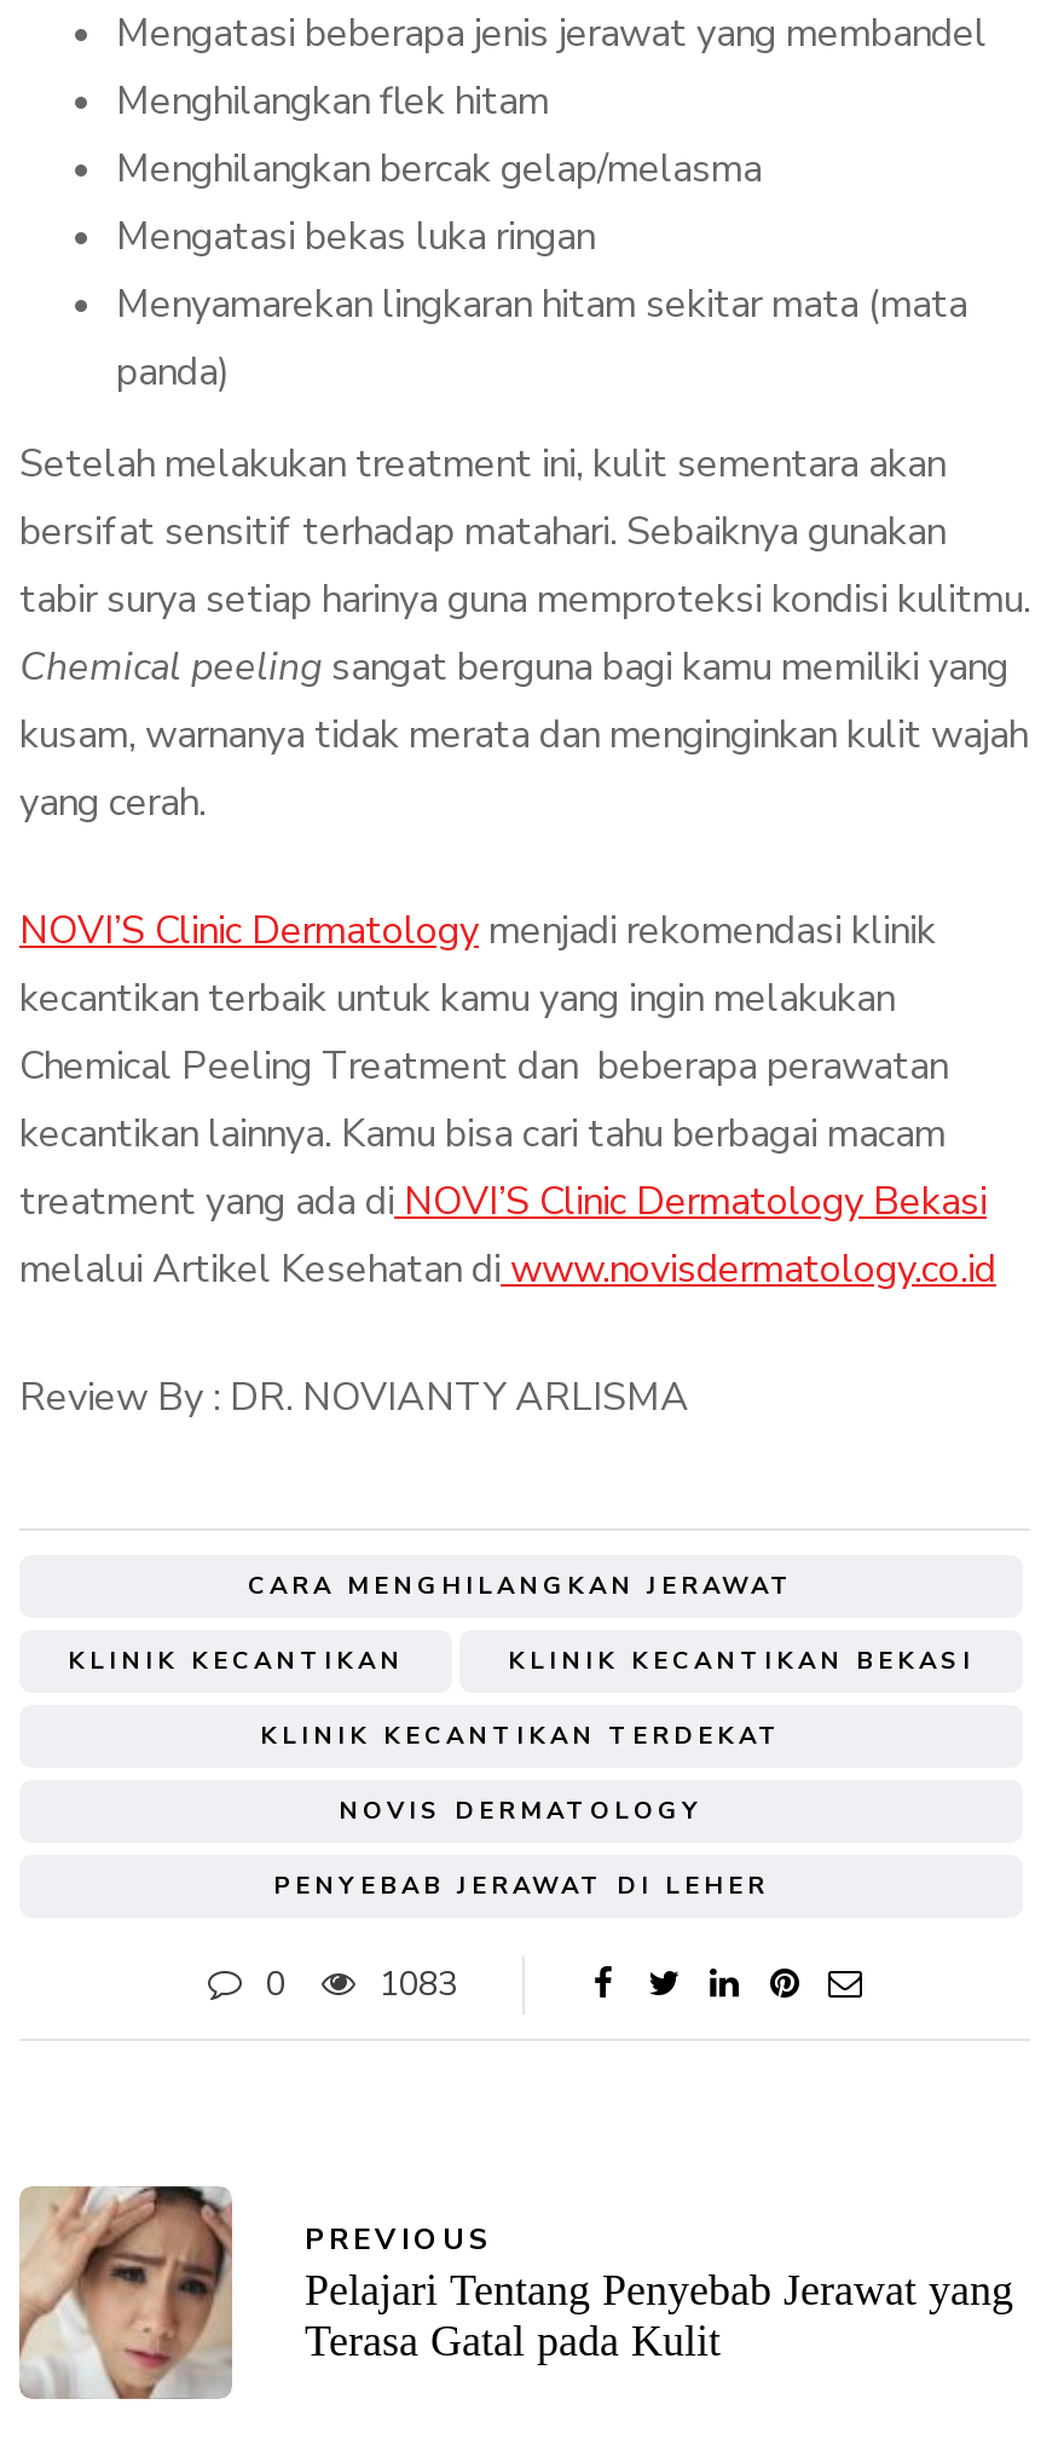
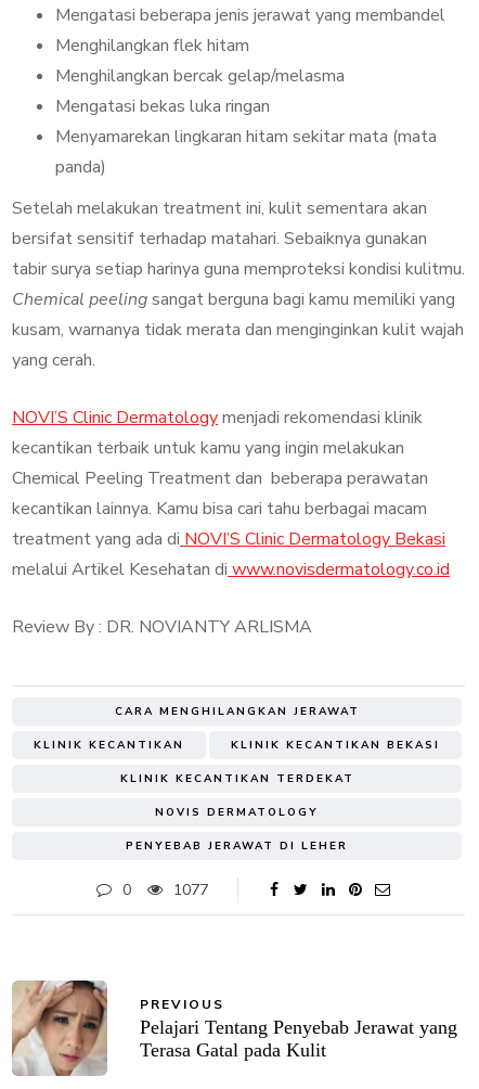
[380,1961,457,2007] 1083 -> [173,880,208,900] 1077

